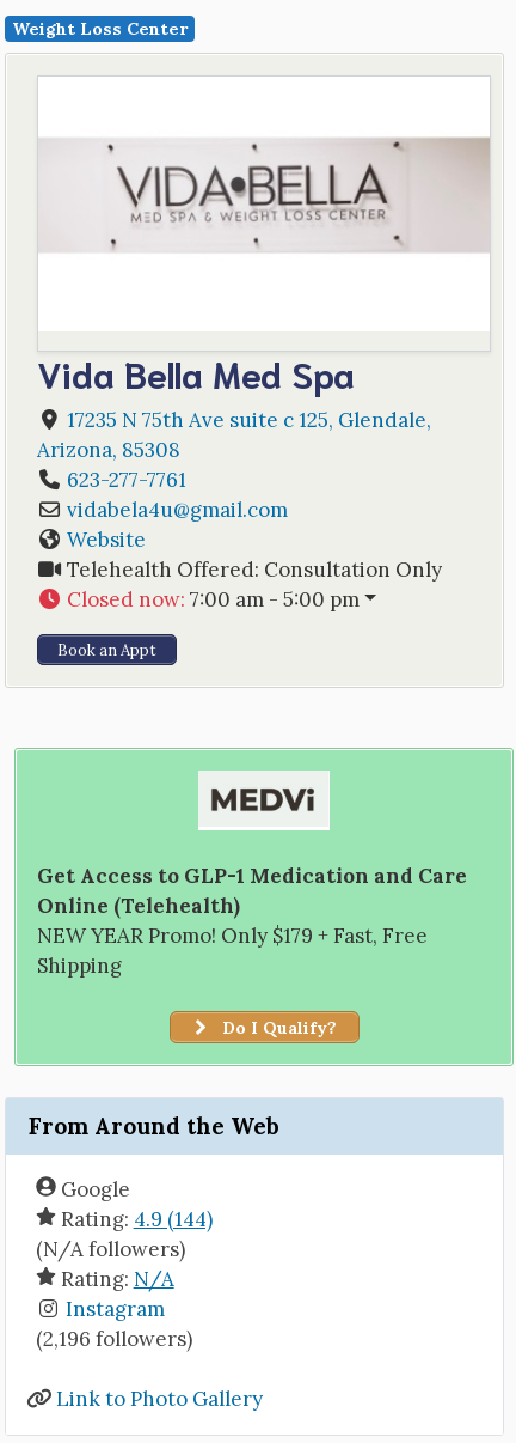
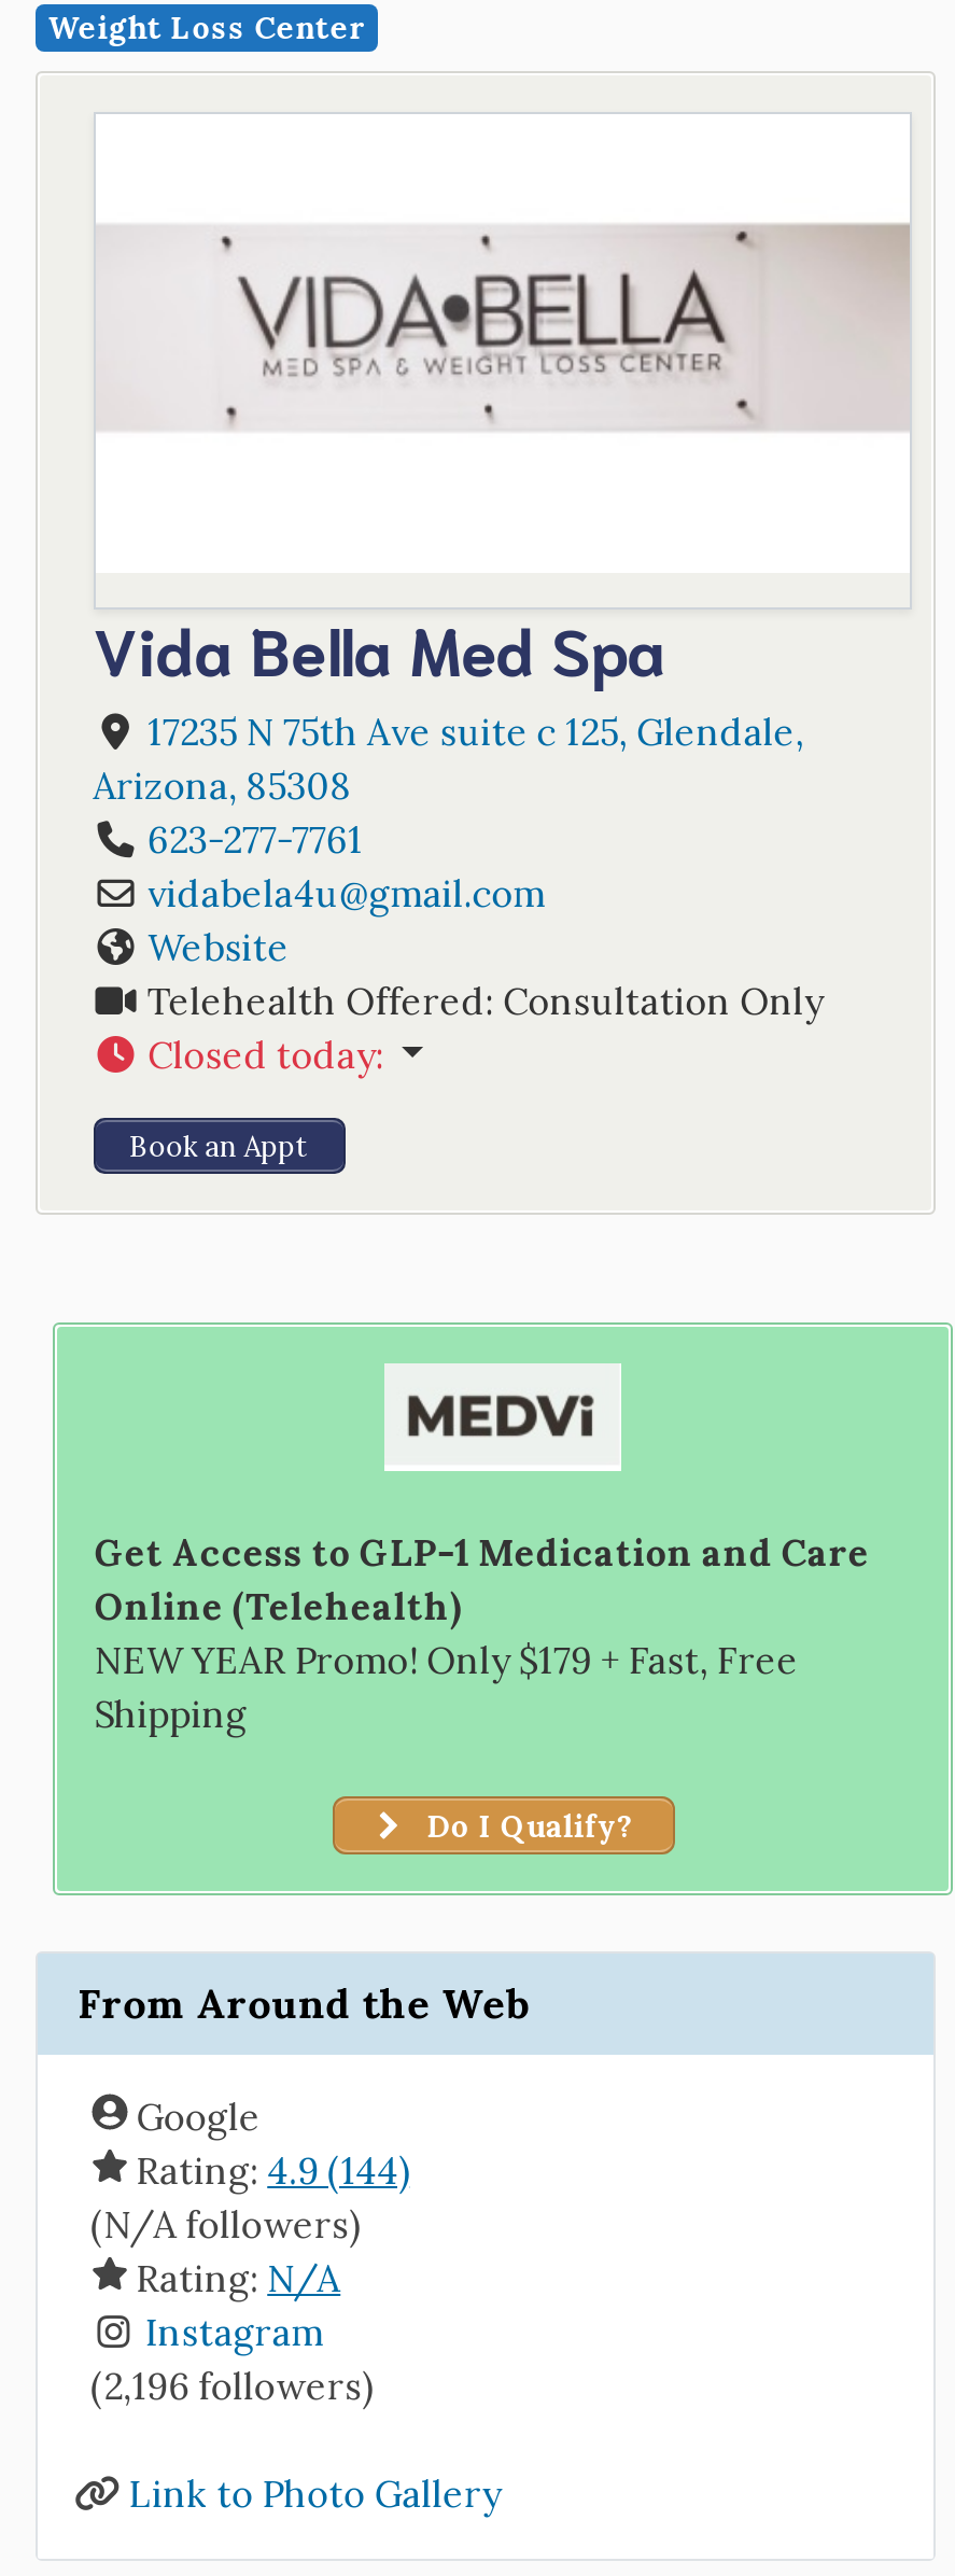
[67,586,359,612] Closed now: 7:00 am - 5:00 pm -> [147,1031,393,1078] Closed today:

